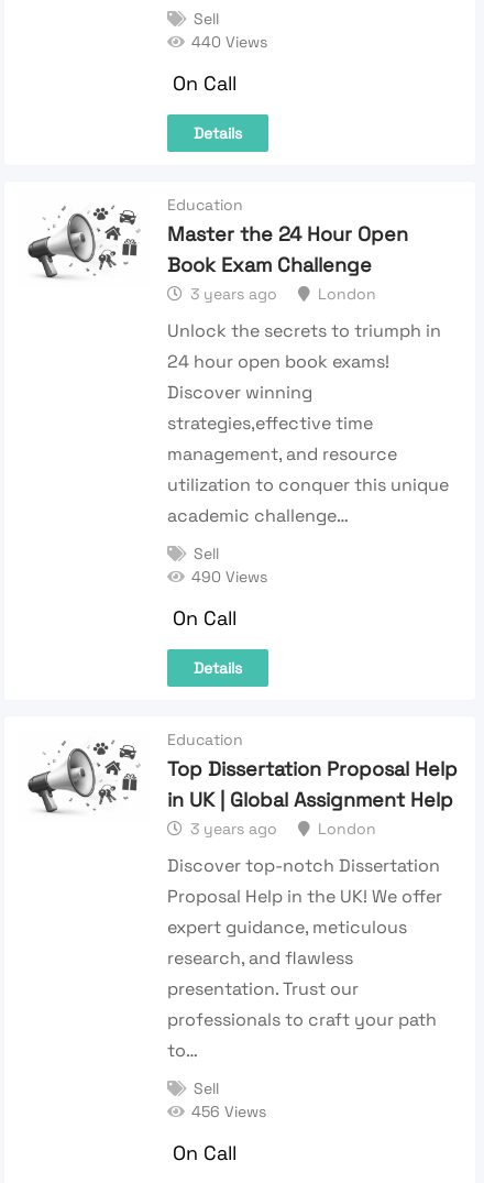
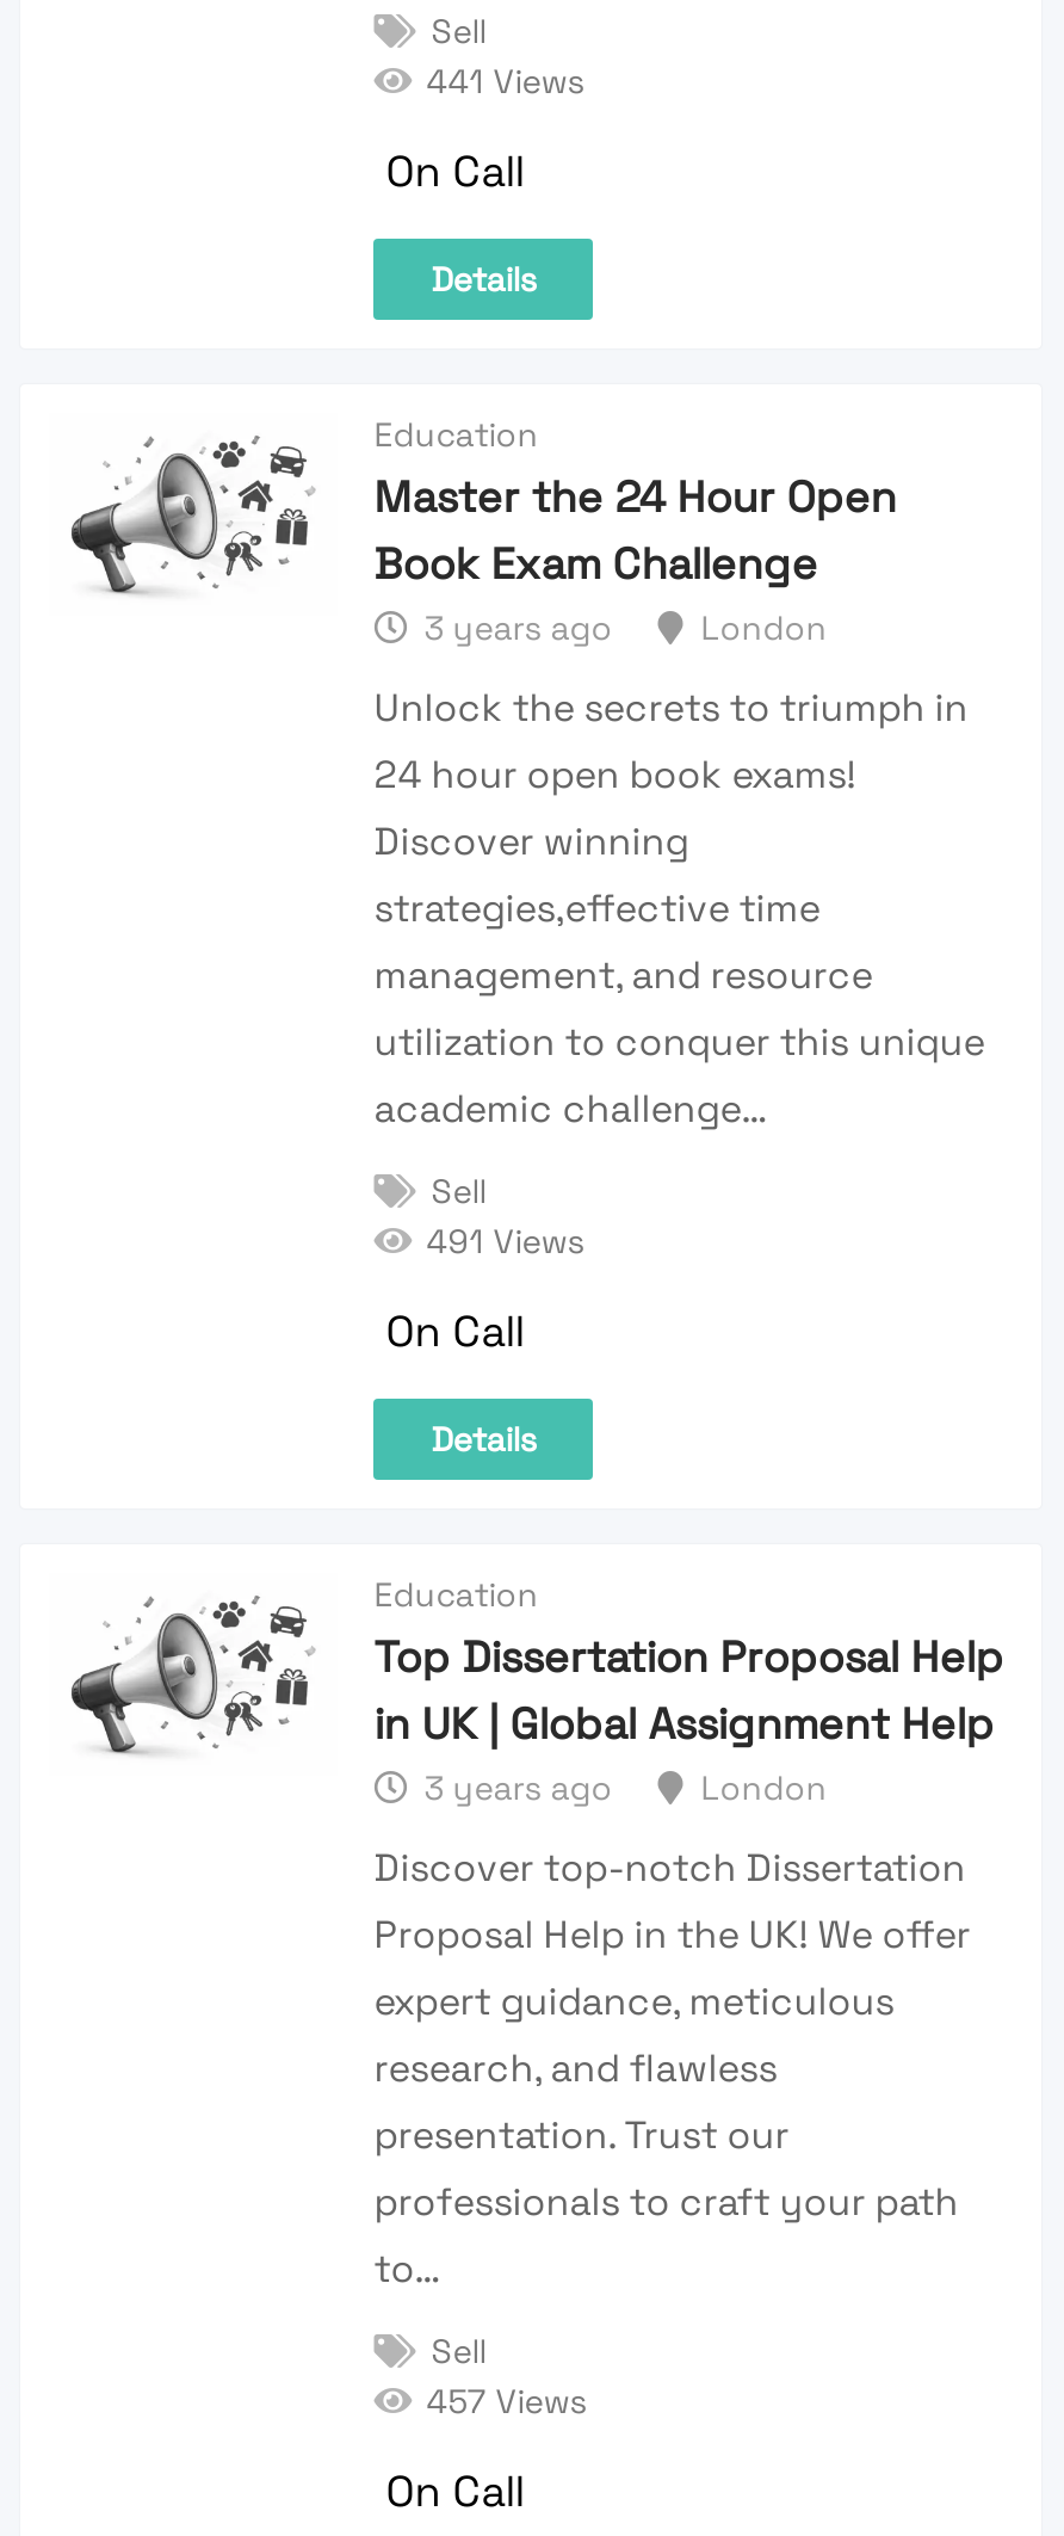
[192,32,268,52] 440 Views -> [426,61,584,104] 441 Views
[192,567,268,587] 490 Views -> [426,1221,584,1264] 491 Views
[192,1102,266,1122] 456 Views -> [426,2381,586,2424] 457 Views

